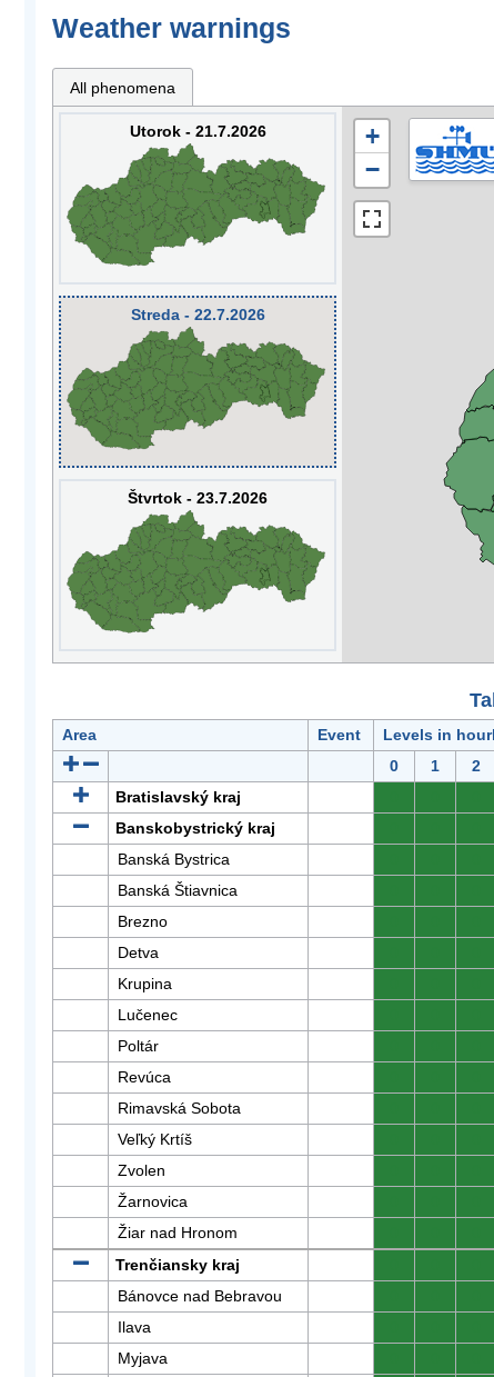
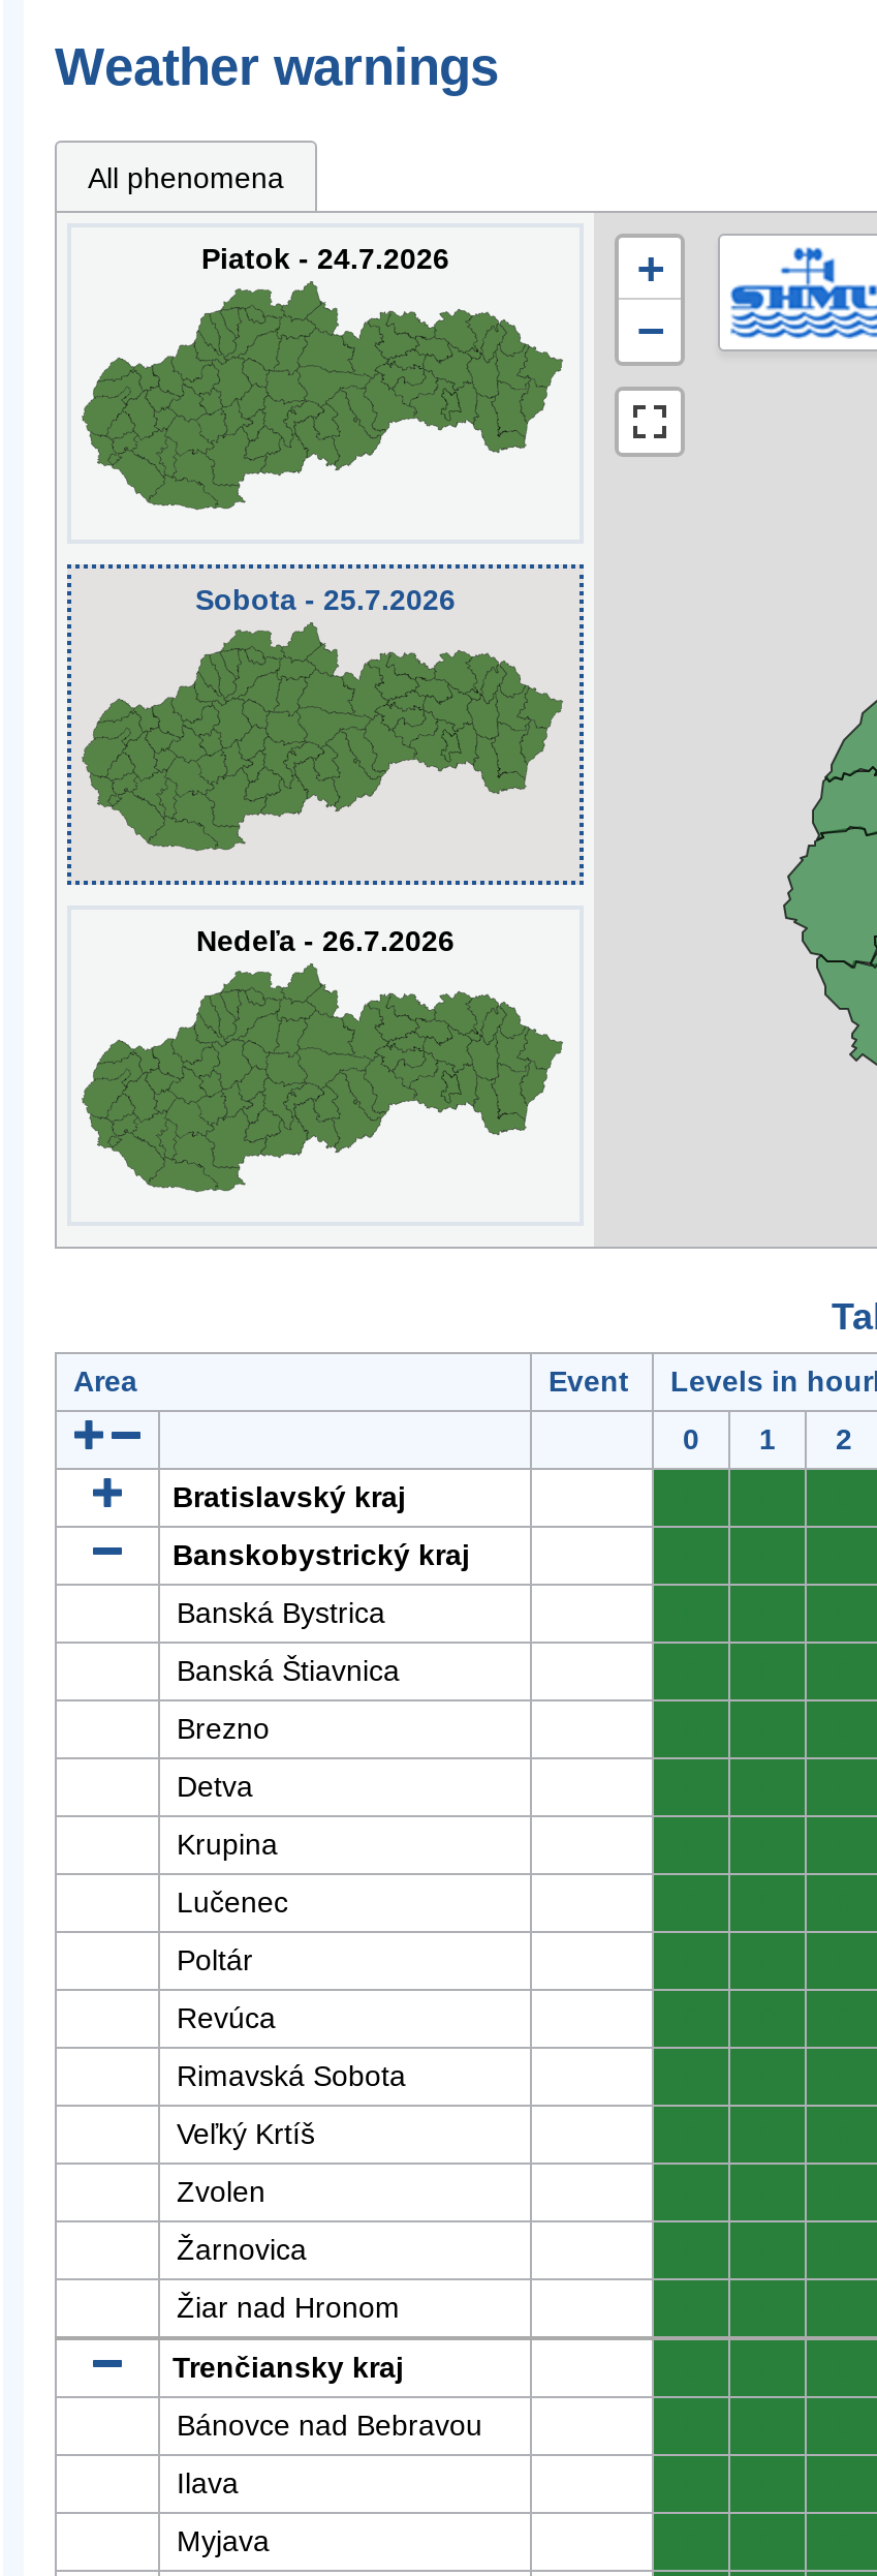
[129,122,266,140] Utorok - 21.7.2026 -> [201,242,449,275] Piatok - 24.7.2026
[130,306,265,323] Streda - 22.7.2026 -> [195,583,456,616] Sobota - 25.7.2026
[128,489,268,507] Štvrtok - 23.7.2026 -> [196,924,455,957] Nedeľa - 26.7.2026

